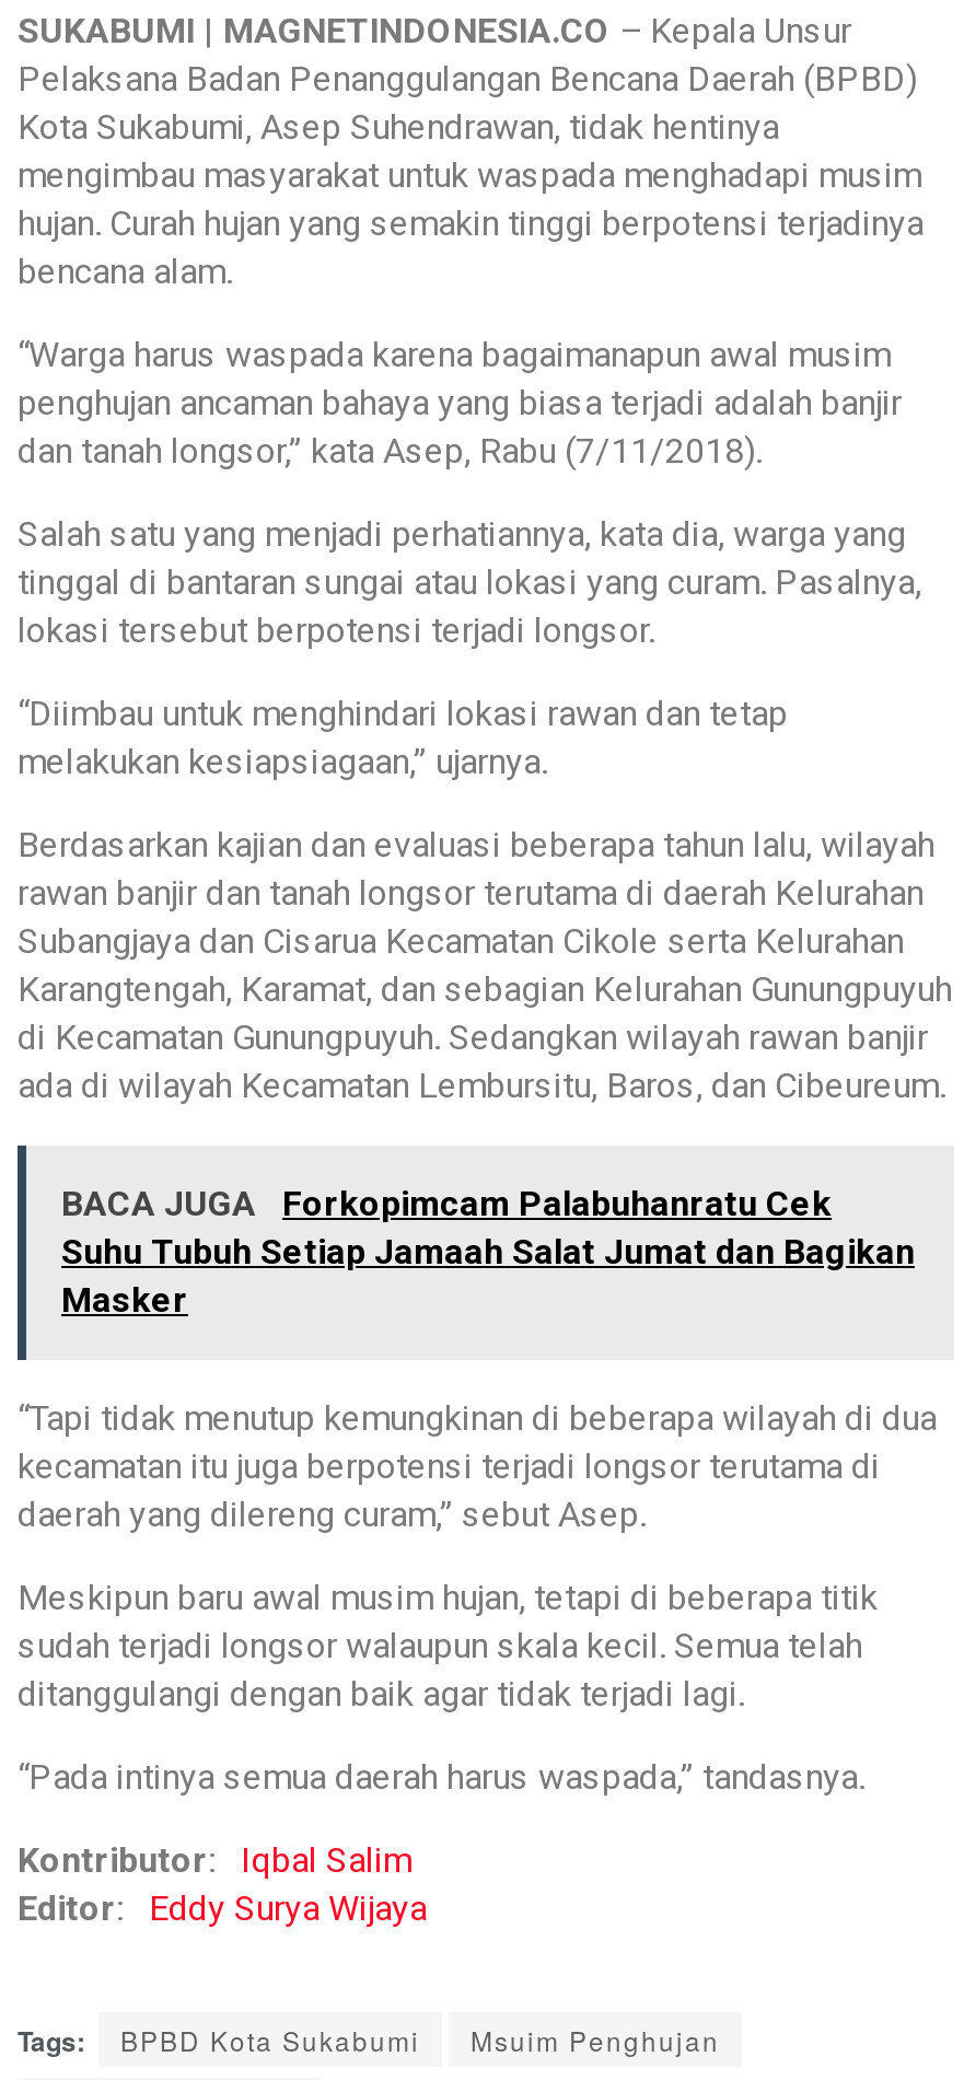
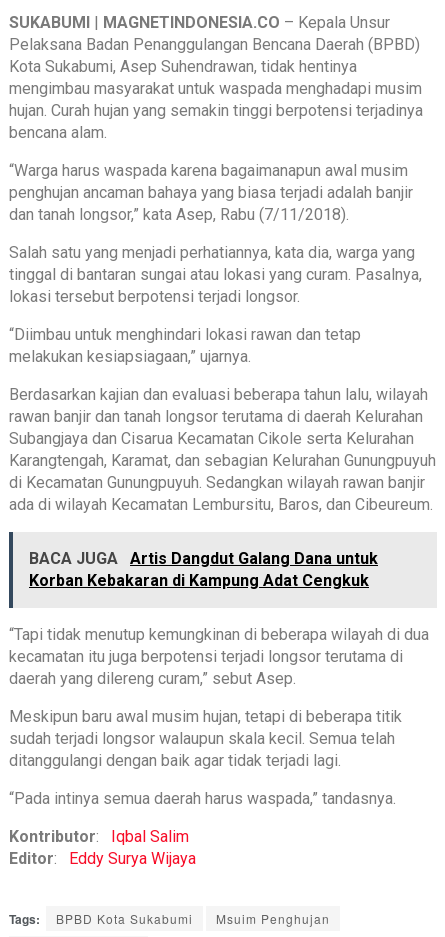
[61,1183,915,1320] BACA JUGA Forkopimcam Palabuhanratu Cek | Suhu Tubuh Setiap Jamaah Salat Jumat dan Bagikan | Masker -> [29,549,378,590] BACA JUGA Artis Dangdut Galang Dana untuk | Korban Kebakaran di Kampung Adat Cengkuk

